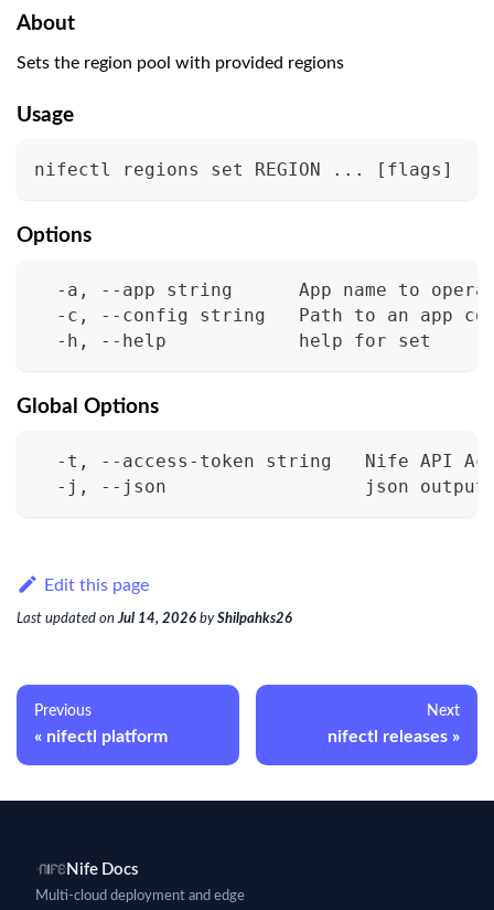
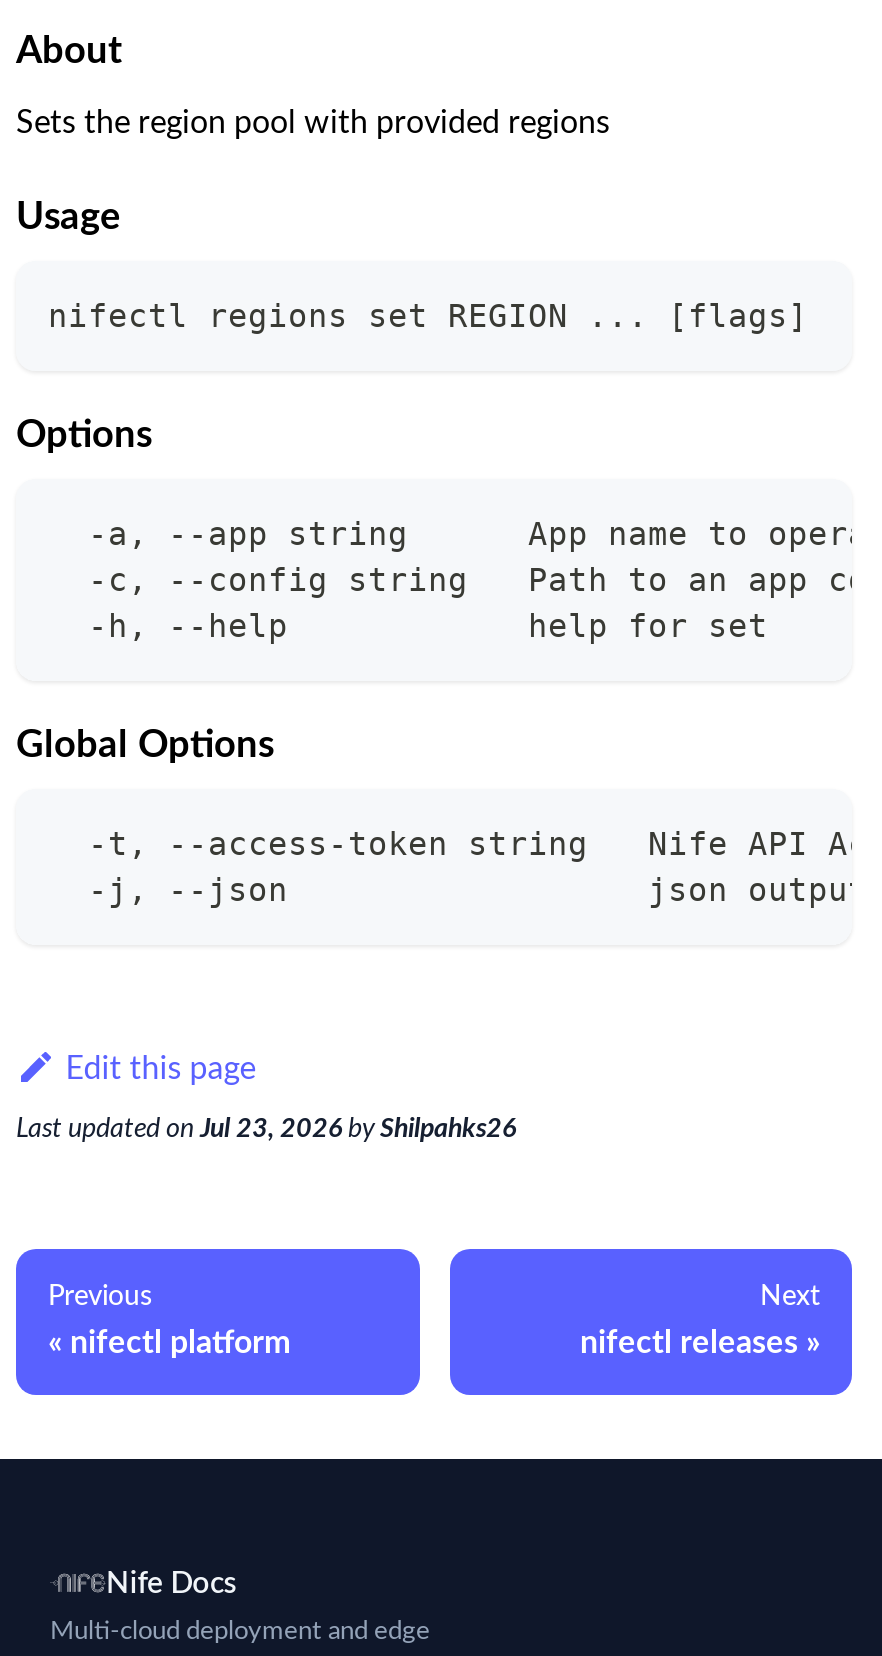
[17,611,292,627] Last updated on Jul 14, 2026 by Shilpahks26 -> [16,1116,516,1144] Last updated on Jul 23, 2026 by Shilpahks26

